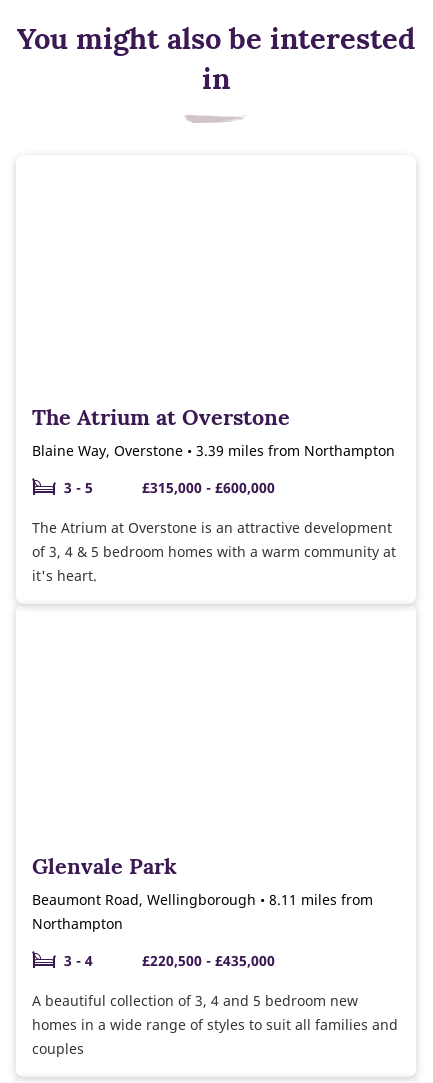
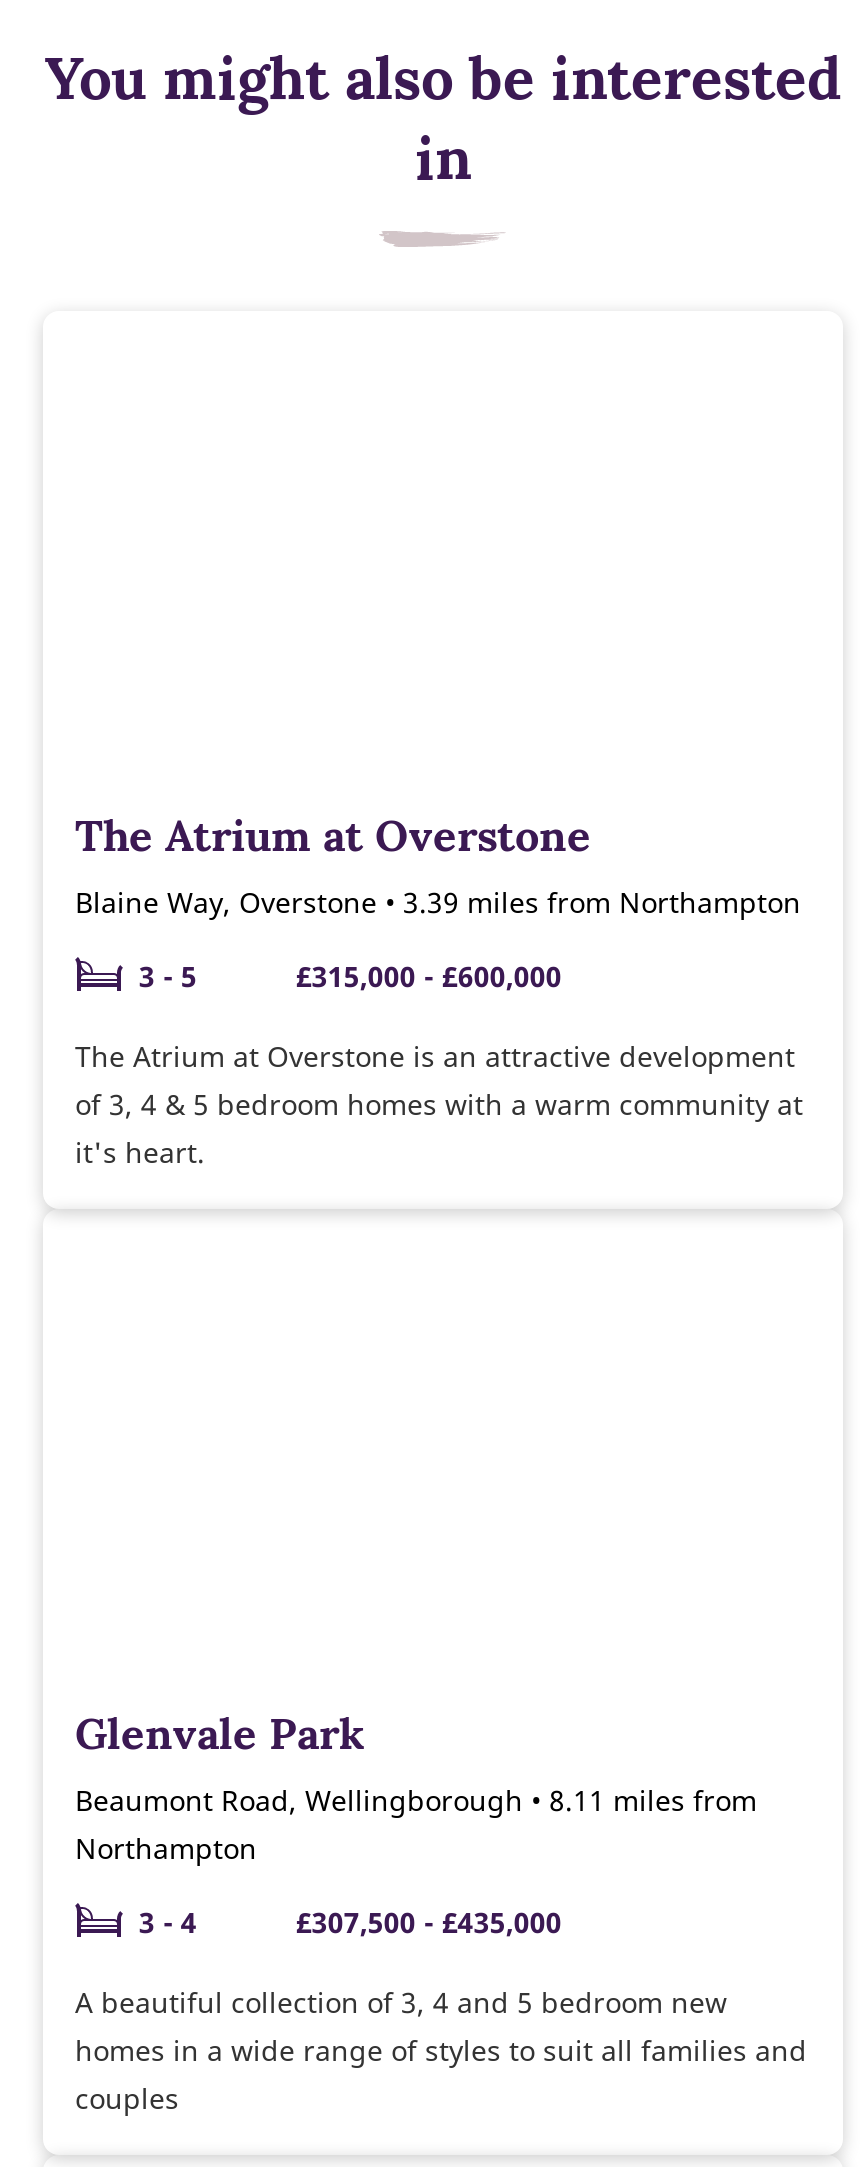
[142,950,275,969] £220,500 - £435,000 -> [296,1902,562,1940] £307,500 - £435,000

